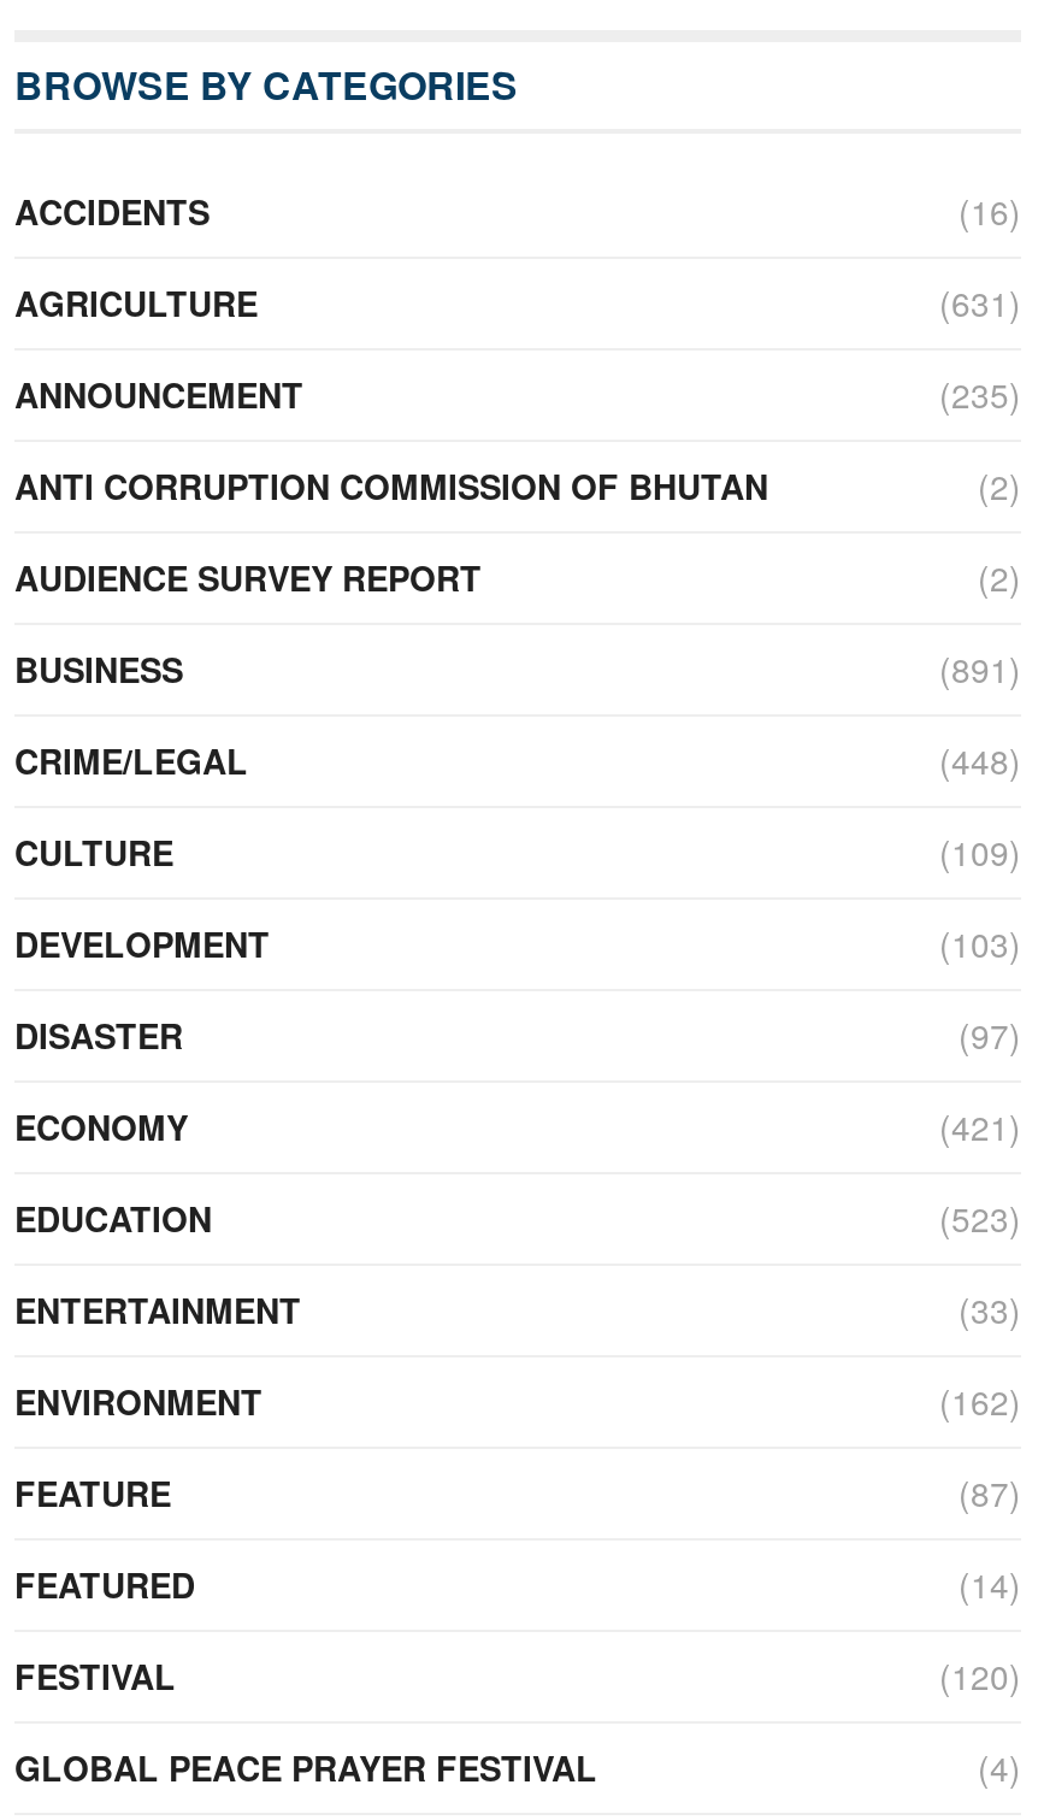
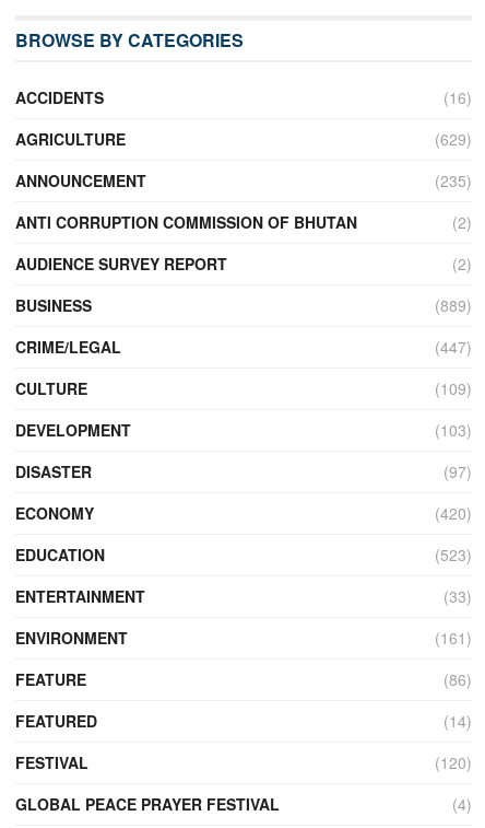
[939,278,1021,326] (631) -> [435,128,472,150] (629)
[939,644,1021,692] (891) -> [435,294,472,316] (889)
[939,735,1021,783] (448) -> [435,335,472,357] (447)
[939,1101,1021,1150] (421) -> [435,502,472,524] (420)
[939,1376,1021,1424] (162) -> [435,626,472,648] (161)
[959,1468,1021,1516] (87) -> [443,668,472,690] (86)

